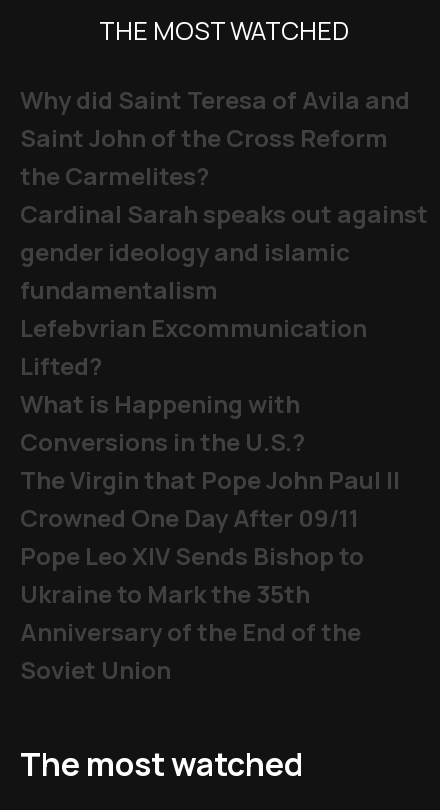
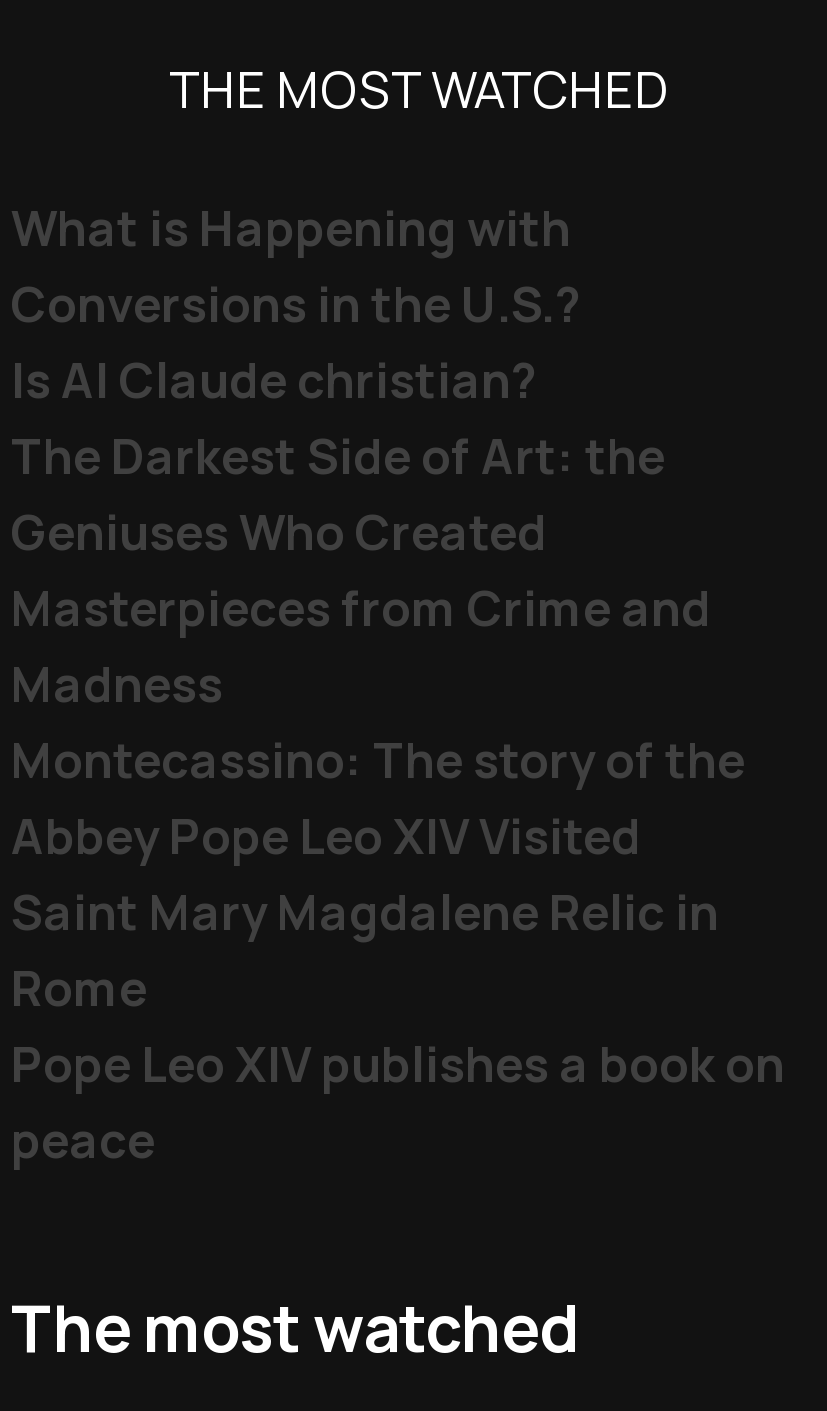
[20,83,428,382] Why did Saint Teresa of Avila and | Saint John of the Cross Reform | the Carmelites? | Cardinal Sarah speaks out against | gender ideology and islamic | fundamentalism | Lefebvrian Excommunication | Lifted? -> none
moved [20,387,305,458] -> [11,194,581,336]: What is Happening with | Conversions in the U.S.?
[20,463,400,686] The Virgin that Pope John Paul II | Crowned One Day After 09/11 | Pope Leo XIV Sends Bishop to | Ukraine to Mark the 35th | Anniversary of the End of the | Soviet Union -> [11,346,785,1172] Is AI Claude christian? | The Darkest Side of Art: the | Geniuses Who Created | Masterpieces from Crime and | Madness | Montecassino: The story of the | Abbey Pope Leo XIV Visited | Saint Mary Magdalene Relic in | Rome | Pope Leo XIV publishes a book on | peace

